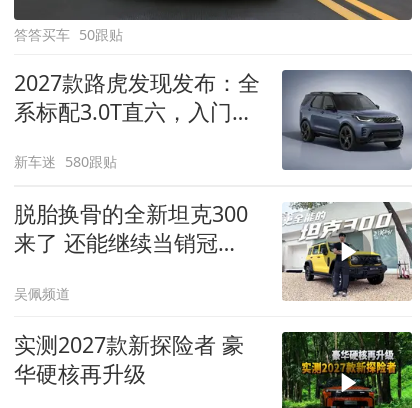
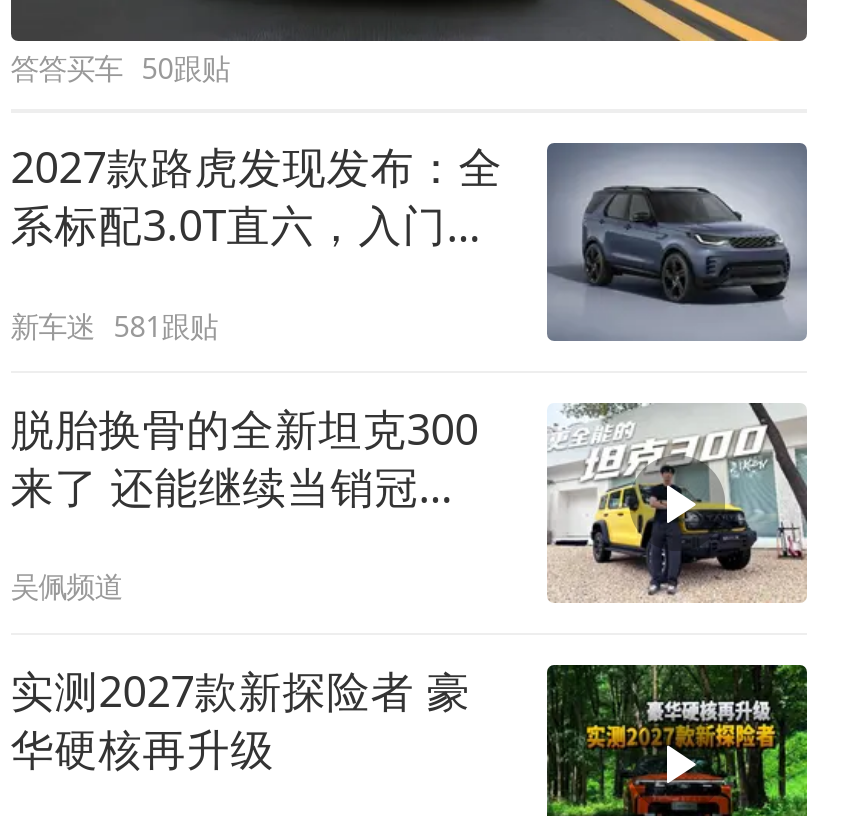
[14,152,117,171] 新车迷 580跟贴 -> [10,307,218,345] 新车迷 581跟贴

